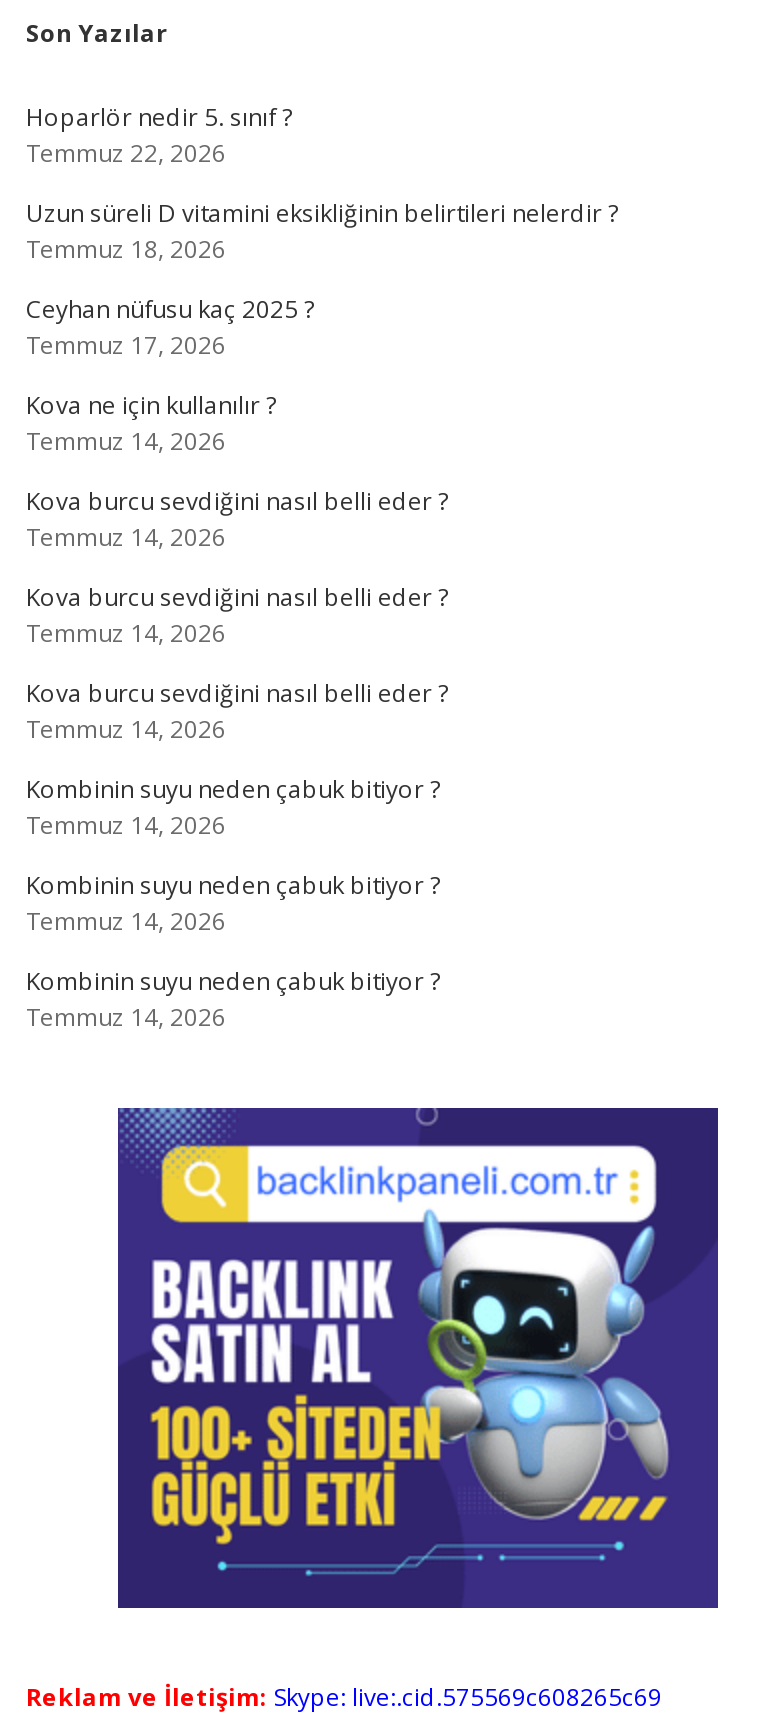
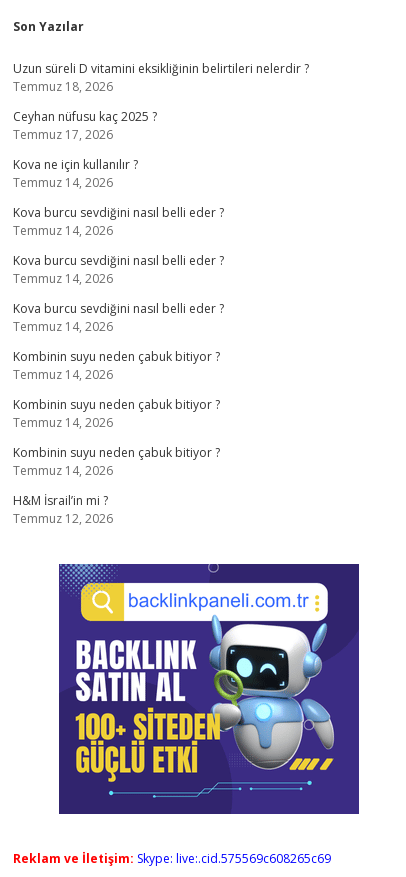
[26,100,292,170] Hoparlör nedir 5. sınıf ? | Temmuz 22, 2026 -> none
moved [26,196,618,1034] -> [13,60,309,479]: Uzun süreli D vitamini eksikliğinin belirtileri nelerdir ? | Temmuz 18, 2026 | Ceyhan nüfusu kaç 2025 ? | ... | Kombinin suyu neden çabuk bitiyor ? | Temmuz 14, 2026
none -> [13,492,113,527] H&M İsrail’in mi ? | Temmuz 12, 2026

